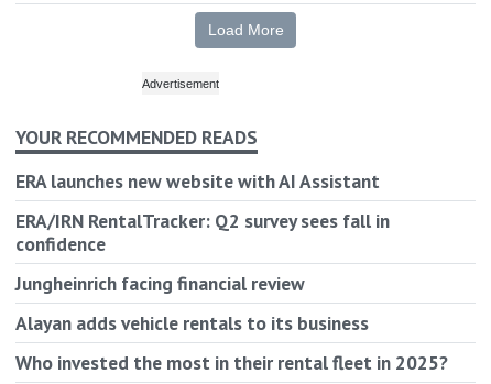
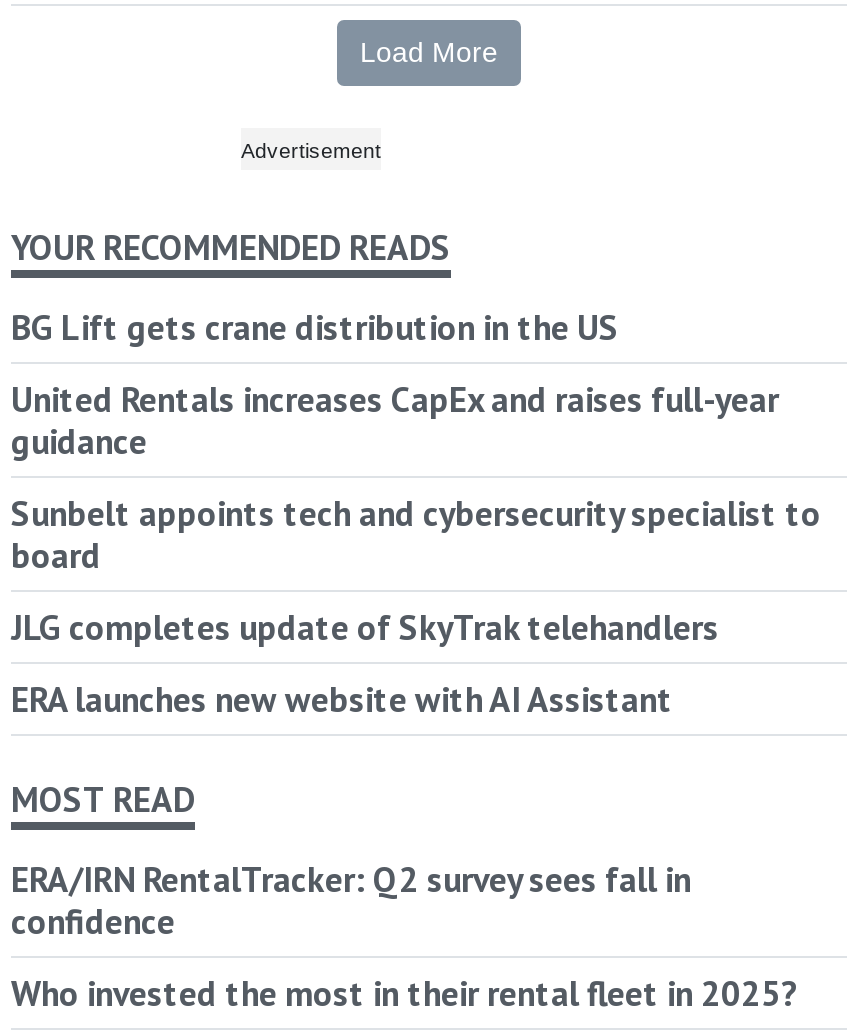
none -> [11,305,821,651] BG Lift gets crane distribution in the US | United Rentals increases CapEx and raises full-year | guidance | Sunbelt appoints tech and cybersecurity specialist to | board | JLG completes update of SkyTrak telehandlers
moved [15,169,380,194] -> [11,677,673,723]: ERA launches new website with AI Assistant
none -> [11,777,195,823] MOST READ
moved [15,208,390,257] -> [11,857,691,945]: ERA/IRN RentalTracker: Q2 survey sees fall in | confidence
[15,271,369,336] Jungheinrich facing financial review | Alayan adds vehicle rentals to its business -> none

